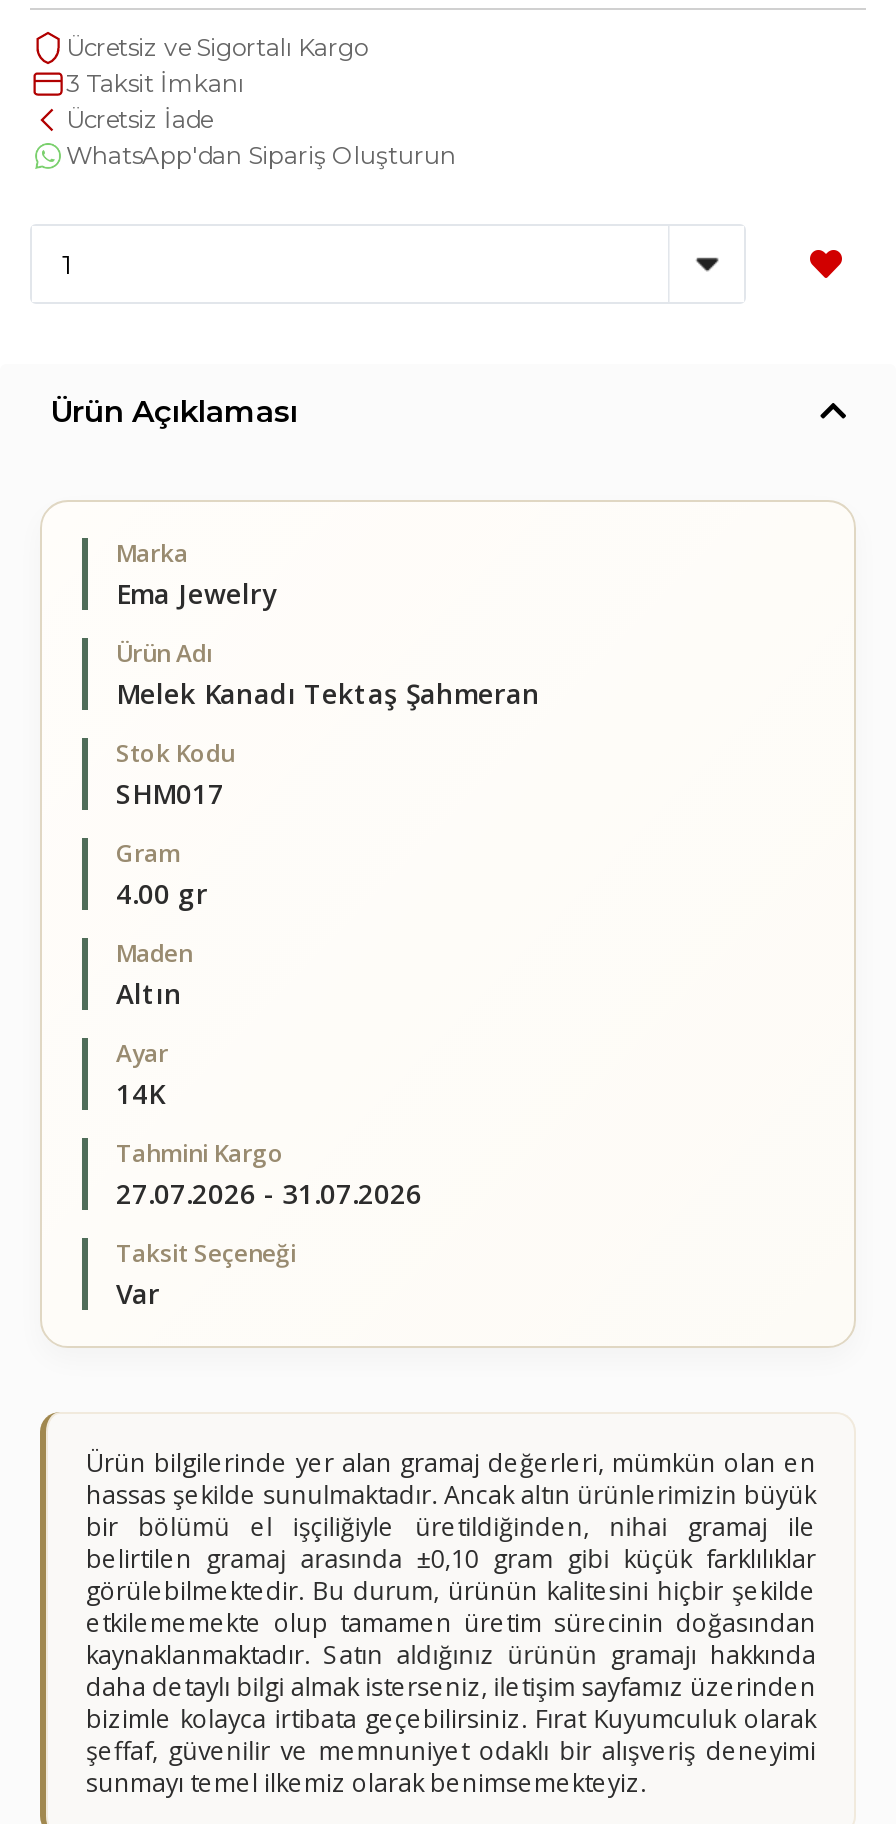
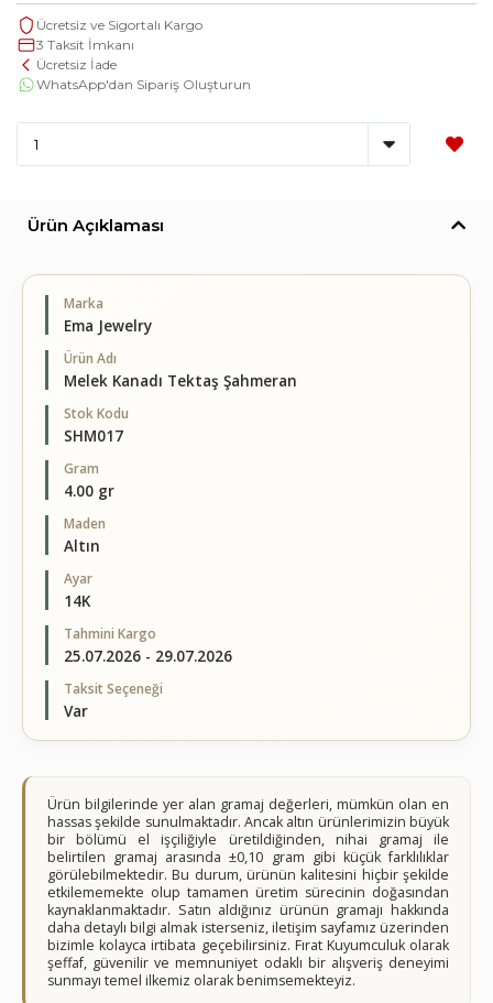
[116,1176,422,1212] 27.07.2026 - 31.07.2026 -> [64,646,232,666] 25.07.2026 - 29.07.2026

